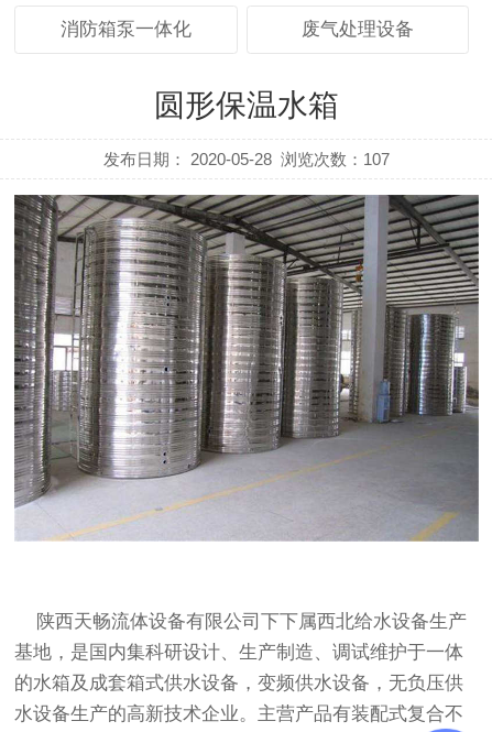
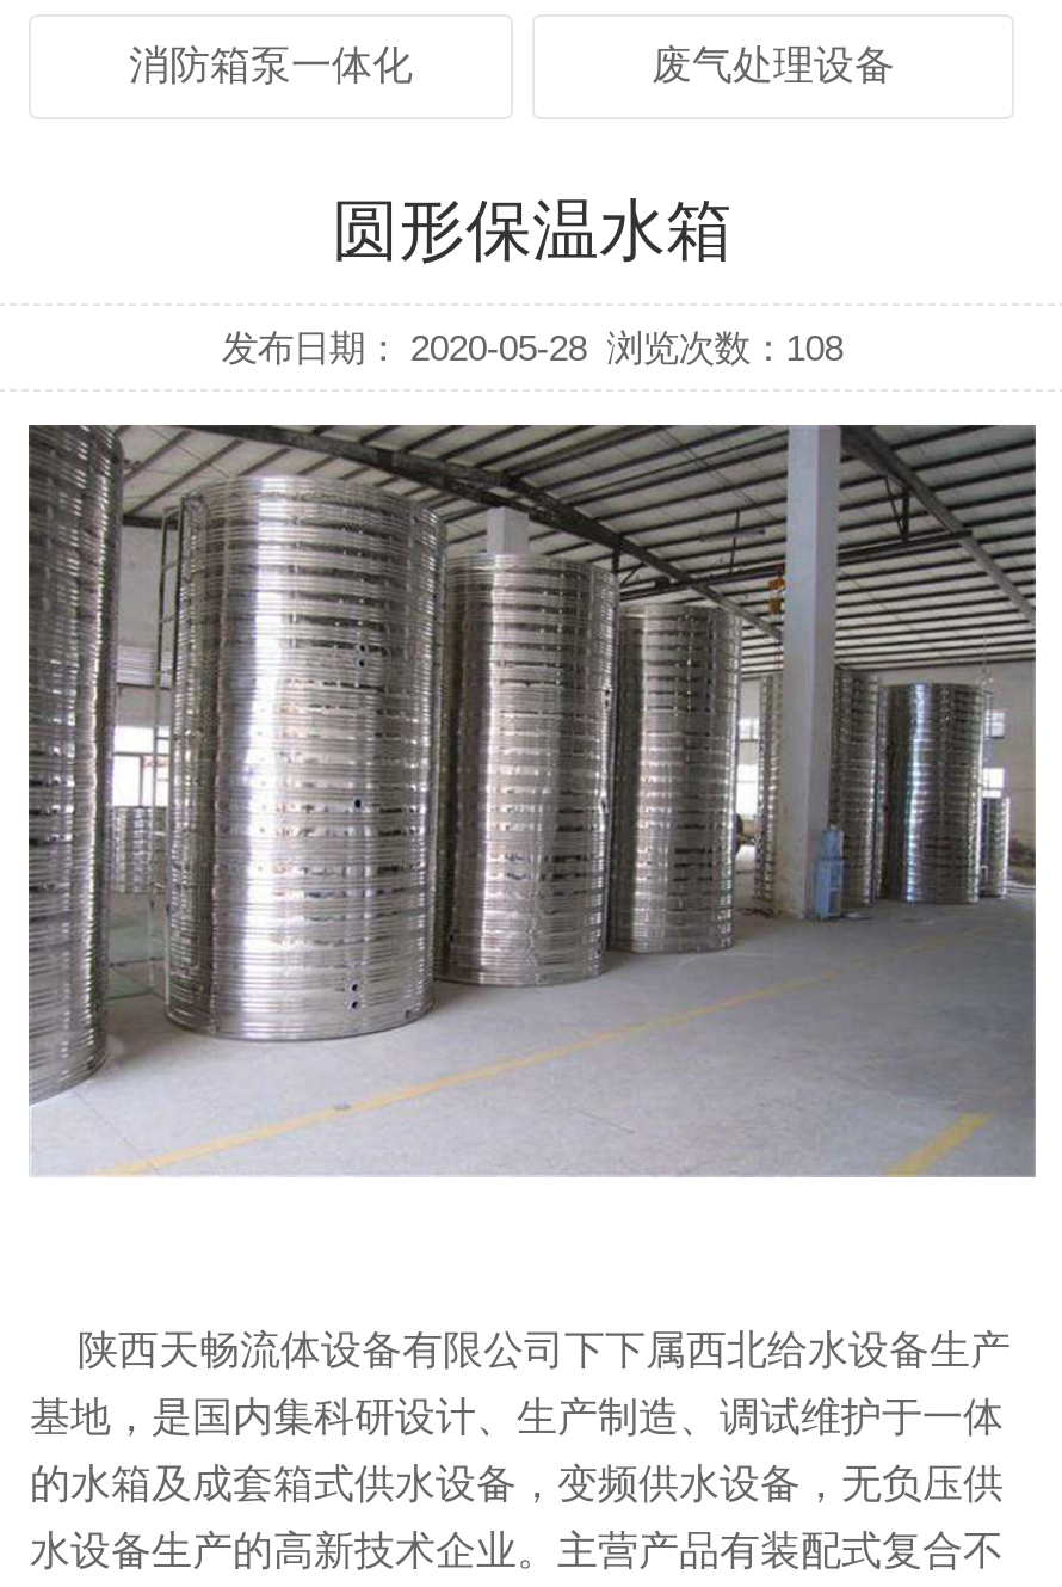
[103,150,390,168] 发布日期： 2020-05-28 浏览次数：107 -> [221,327,843,368] 发布日期： 2020-05-28 浏览次数：108

